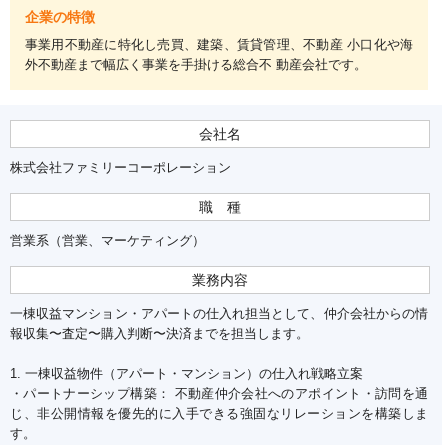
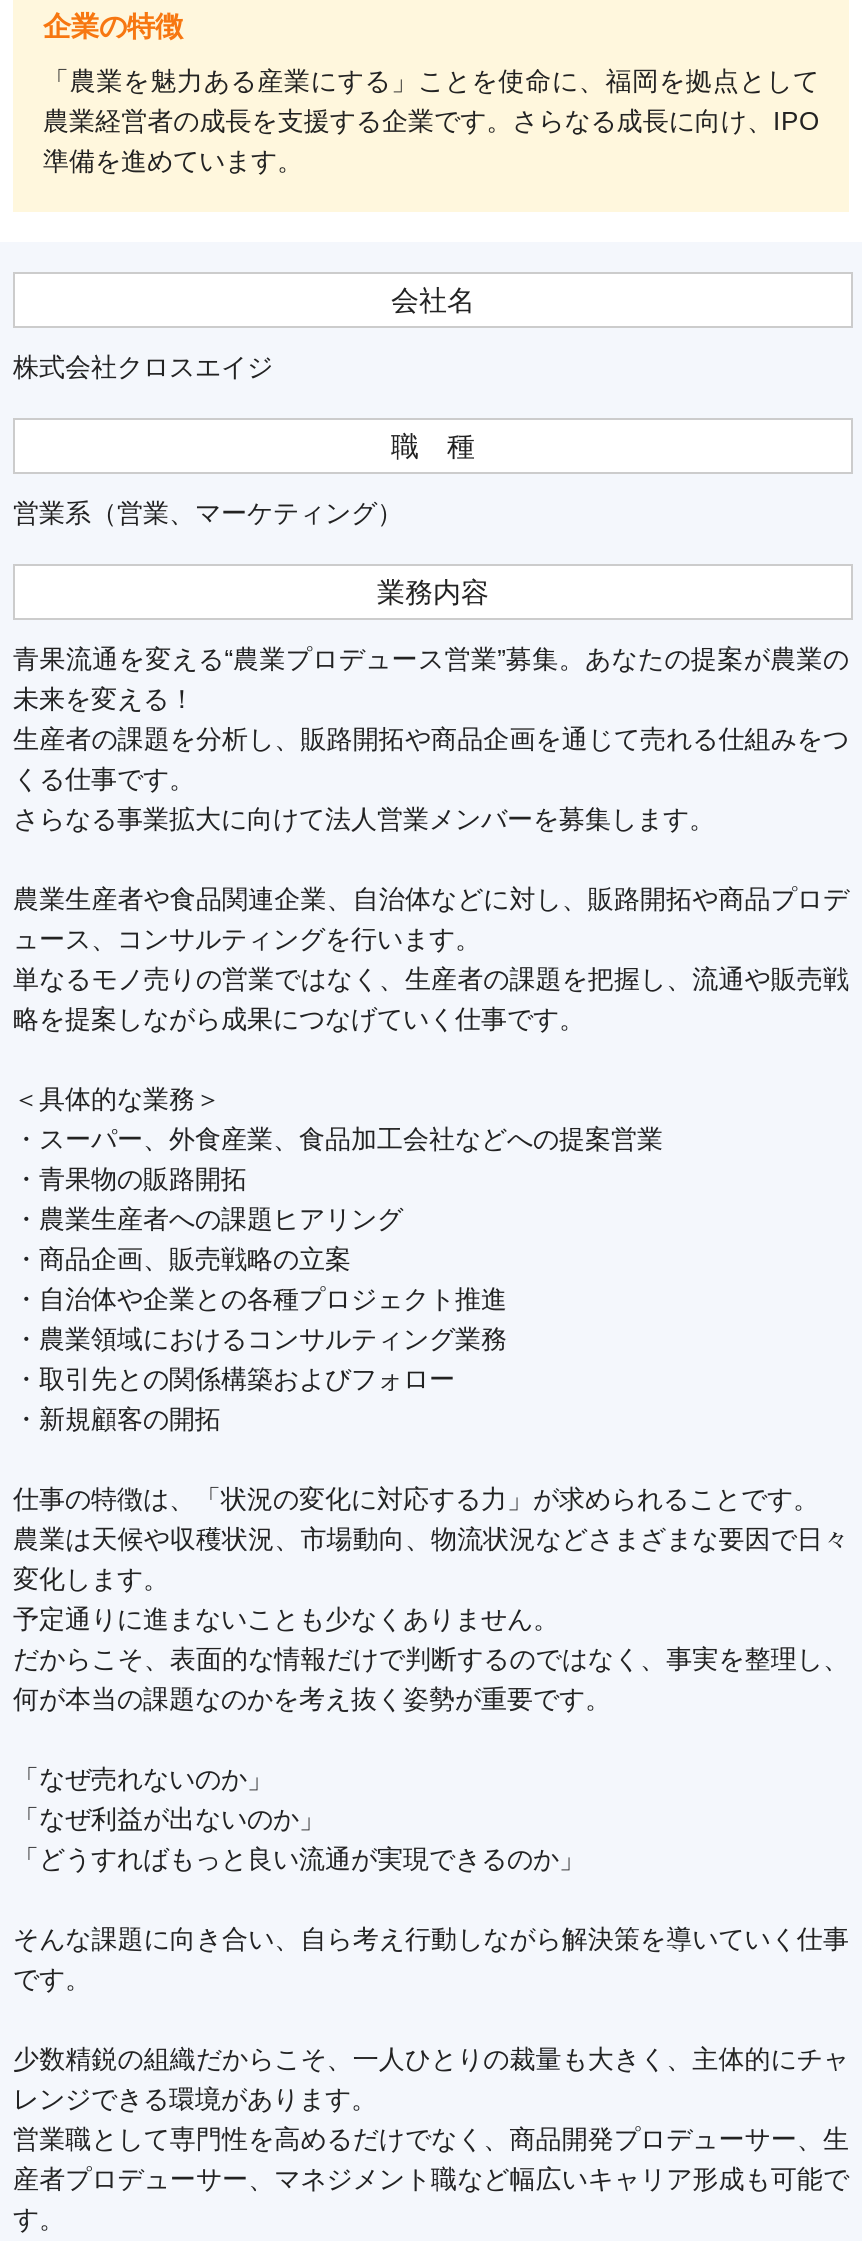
[25,37,413,72] 事業用不動産に特化し売買、建築、賃貸管理、不動産 小口化や海 | 外不動産まで幅広く事業を手掛ける総合不 動産会社です。 -> [43,65,819,175] 「農業を魅力ある産業にする」ことを使命に、福岡を拠点として | 農業経営者の成長を支援する企業です。さらなる成長に向け、IPO | 準備を進めています。
[10,160,231,175] 株式会社ファミリーコーポレーション -> [13,351,273,381] 株式会社クロスエイジ
[10,306,428,421] 一棟収益マンション・アパートの仕入れ担当として、仲介会社からの情 | 報収集〜査定〜購入判断〜決済までを担当します。 | 1. 一棟収益物件（アパート・マンション）の仕入れ戦略立案 | ・パートナーシップ構築： 不動産仲介会社へのアポイント・訪問を通 | じ、非公開情報を優先的に入手できる強固なリレーションを構築しま -> [13,643,849,2193] 青果流通を変える“農業プロデュース営業”募集。あなたの提案が農業の | 未来を変える！ | 生産者の課題を分析し、販路開拓や商品企画を通じて売れる仕組みをつ | くる仕事です。 | さらなる事業拡大に向けて法人営業メンバーを募集します。 | 農業生産者や食品関連企業、自治体などに対し、販路開拓や商品プロデ | ュース、コンサルティングを行います。 | 単なるモノ売りの営業ではなく、生産者の課題を把握し、流通や販売戦 | 略を提案しながら成果につなげていく仕事です。 | ＜具体的な業務＞ | ・スーパー、外食産業、食品加工会社などへの提案営業 | ・青果物の販路開拓 | ・農業生産者への課題ヒアリング | ・商品企画、販売戦略の立案 | ・自治体や企業との各種プロジェクト推進 | ・農業領域におけるコンサルティング業務 | ・取引先との関係構築およびフォロー | ・新規顧客の開拓 | 仕事の特徴は、「状況の変化に対応する力」が求められることです。 | 農業は天候や収穫状況、市場動向、物流状況などさまざまな要因で日々 | 変化します。 | 予定通りに進まないことも少なくありません。 | だからこそ、表面的な情報だけで判断するのではなく、事実を整理し、 | 何が本当の課題なのかを考え抜く姿勢が重要です。 | 「なぜ売れないのか」 | 「なぜ利益が出ないのか」 | 「どうすればもっと良い流通が実現できるのか」 | そんな課題に向き合い、自ら考え行動しながら解決策を導いていく仕事 | です。 | 少数精鋭の組織だからこそ、一人ひとりの裁量も大きく、主体的にチャ | レンジできる環境があります。 | 営業職として専門性を高めるだけでなく、商品開発プロデューサー、生 | 産者プロデューサー、マネジメント職など幅広いキャリア形成も可能で

